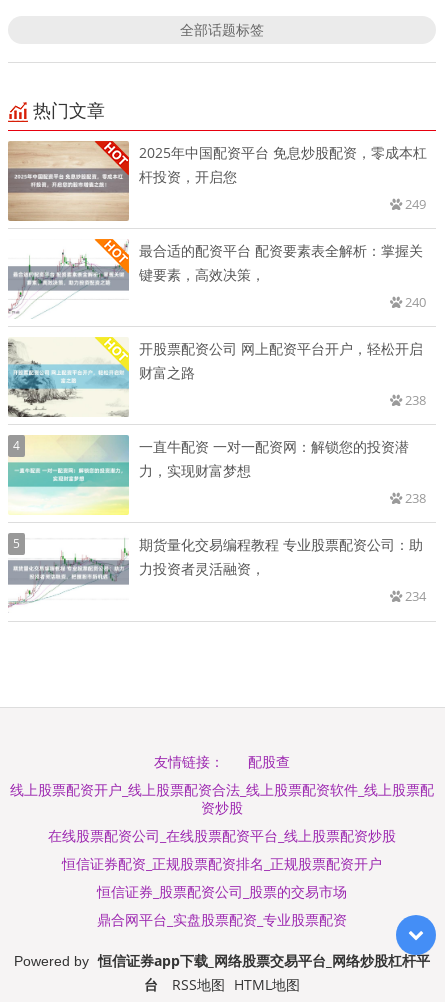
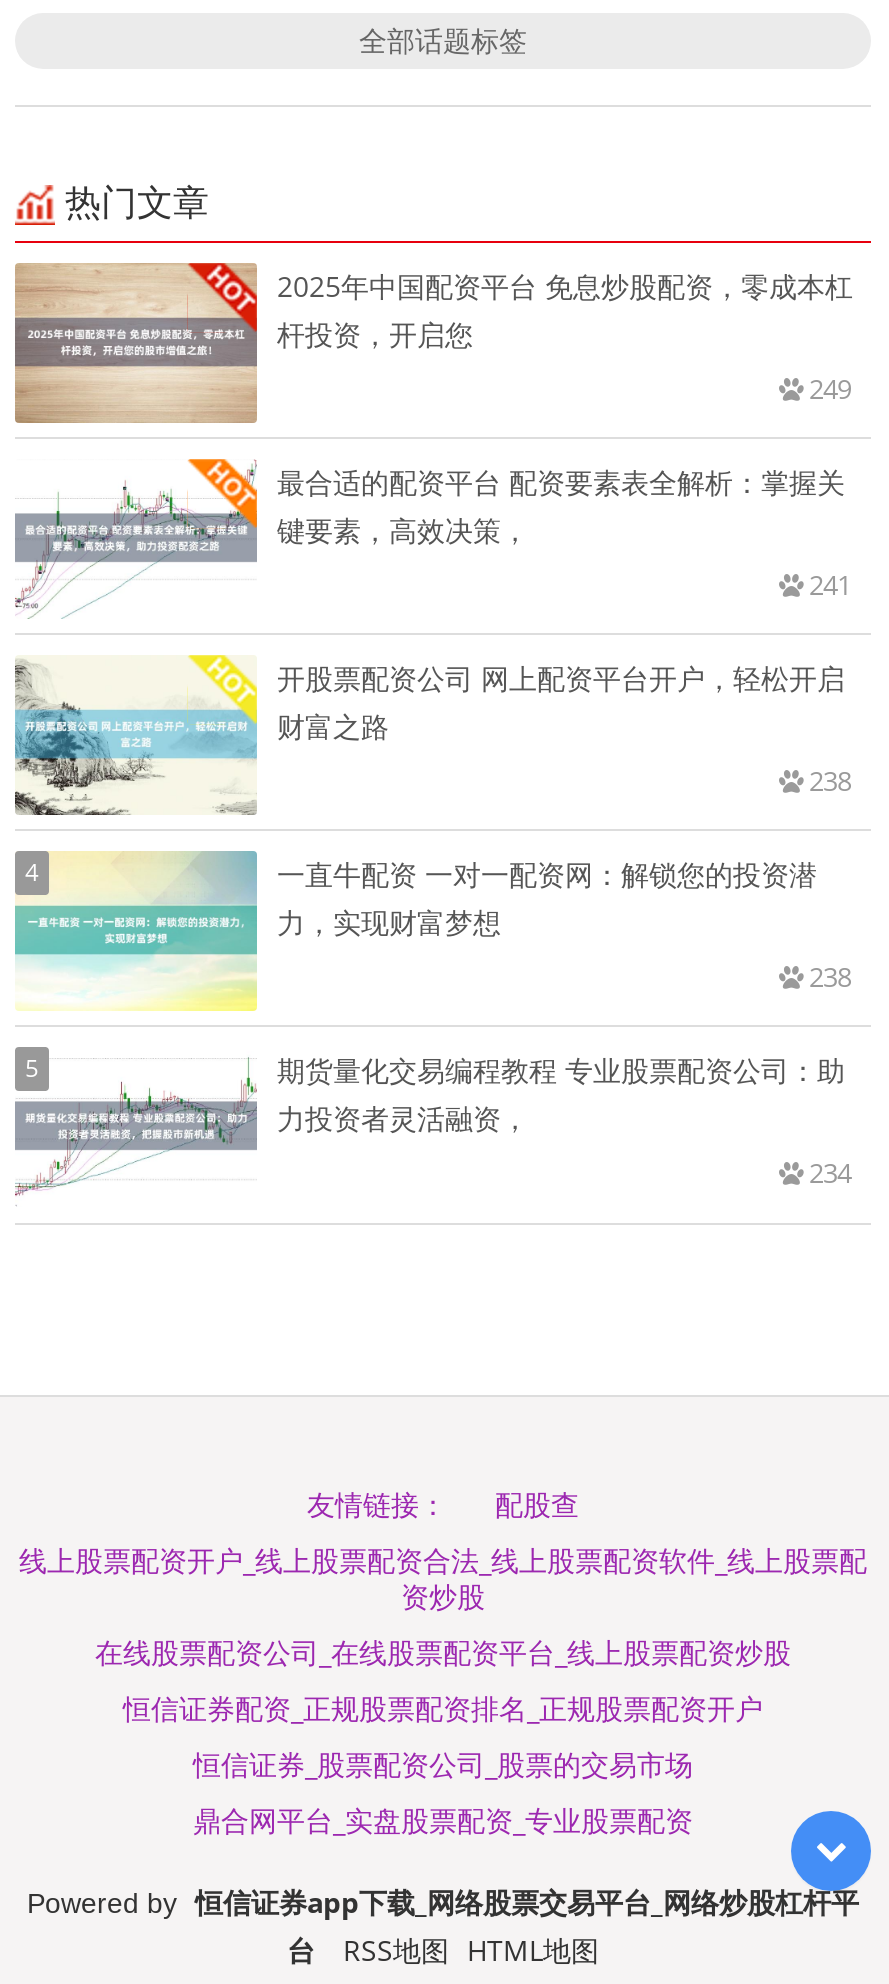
[405,292,426,310] 240 -> [809,566,851,602] 241

